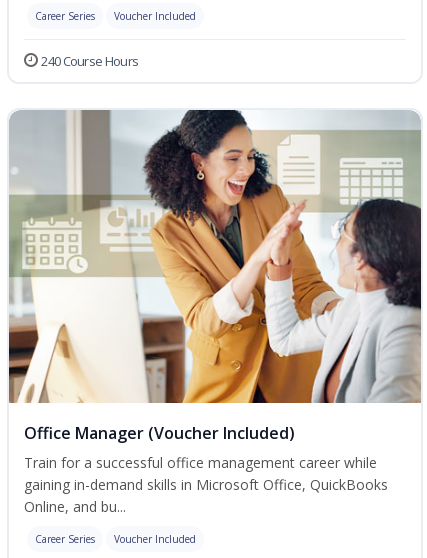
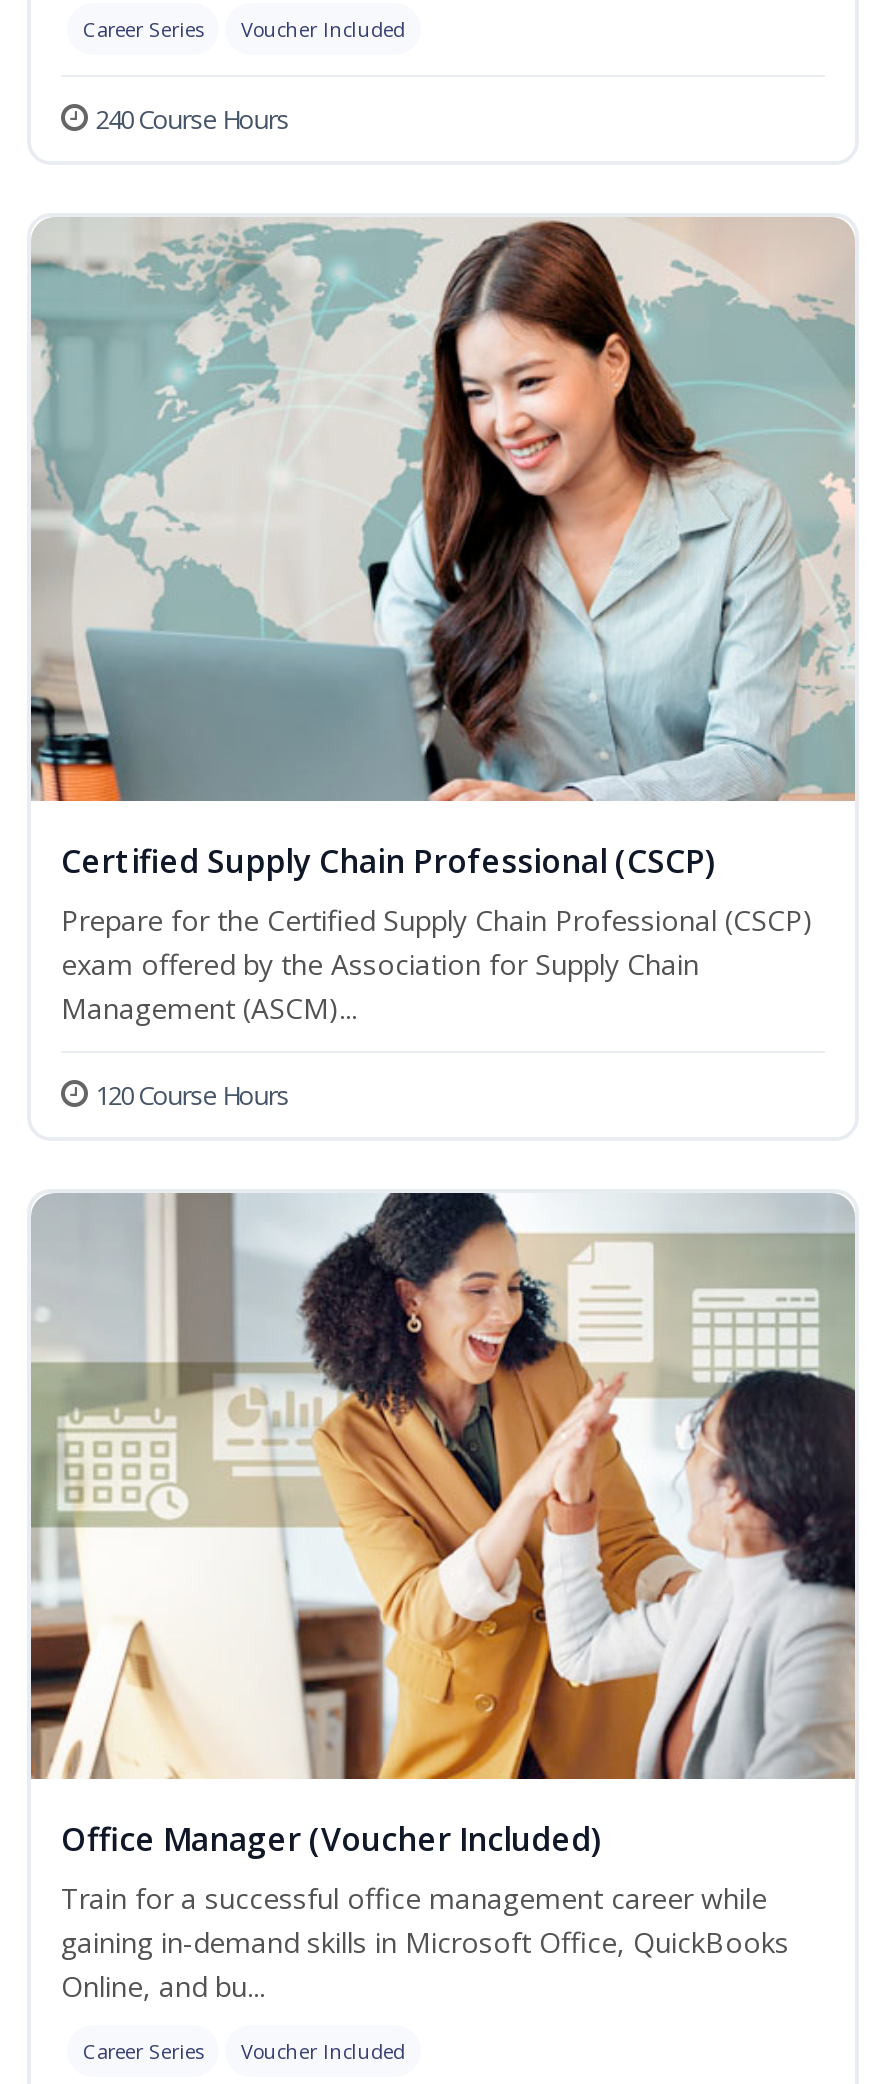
none -> [31,217,855,1114] [image] | Certified Supply Chain Professional (CSCP) | Prepare for the Certified Supply Chain Professional (CSCP) | exam offered by the Association for Supply Chain | Management (ASCM)... | 120 Course Hours

